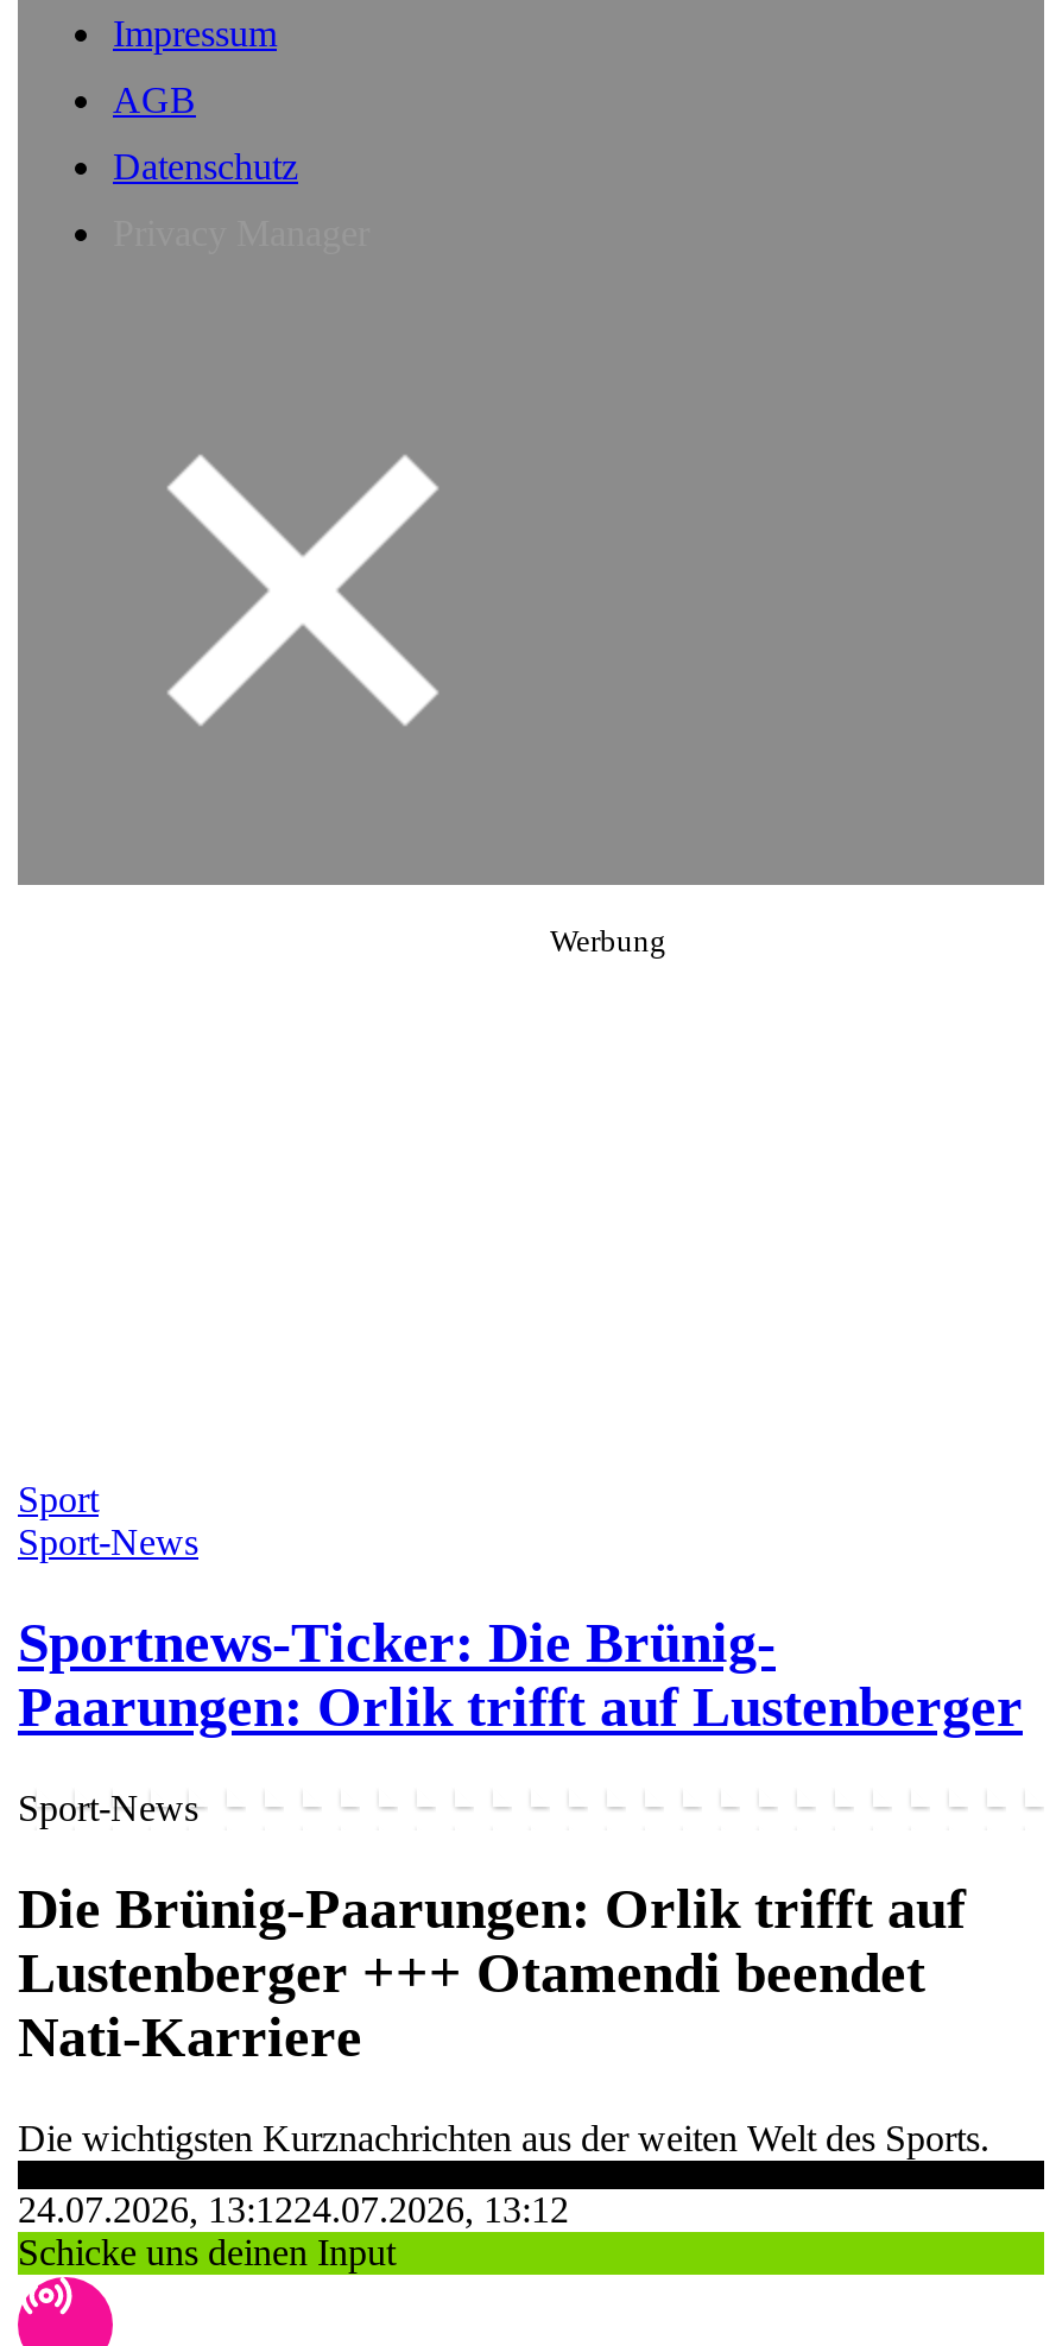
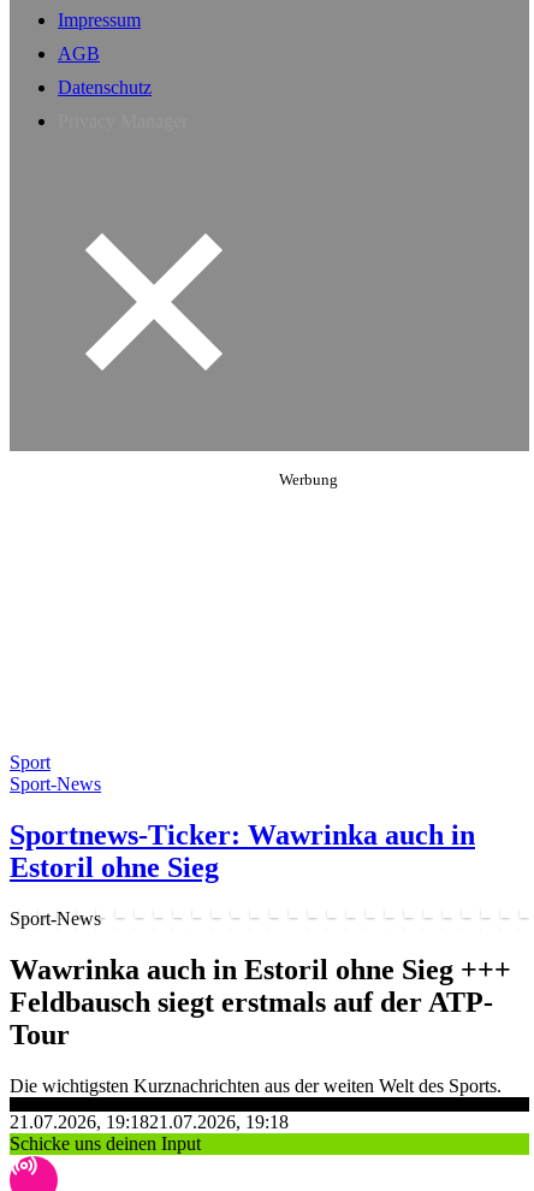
[18,1612,1023,1738] Sportnews-Ticker: Die Brünig- | Paarungen: Orlik trifft auf Lustenberger -> [10,819,475,883] Sportnews-Ticker: Wawrinka auch in | Estoril ohne Sieg
[18,1877,966,2067] Die Brünig-Paarungen: Orlik trifft auf | Lustenberger +++ Otamendi beendet | Nati-Karriere -> [10,954,511,1050] Wawrinka auch in Estoril ohne Sieg +++ | Feldbausch siegt erstmals auf der ATP- | Tour
[18,2188,569,2229] 24.07.2026, 13:1224.07.2026, 13:12 -> [10,1111,289,1132] 21.07.2026, 19:1821.07.2026, 19:18

